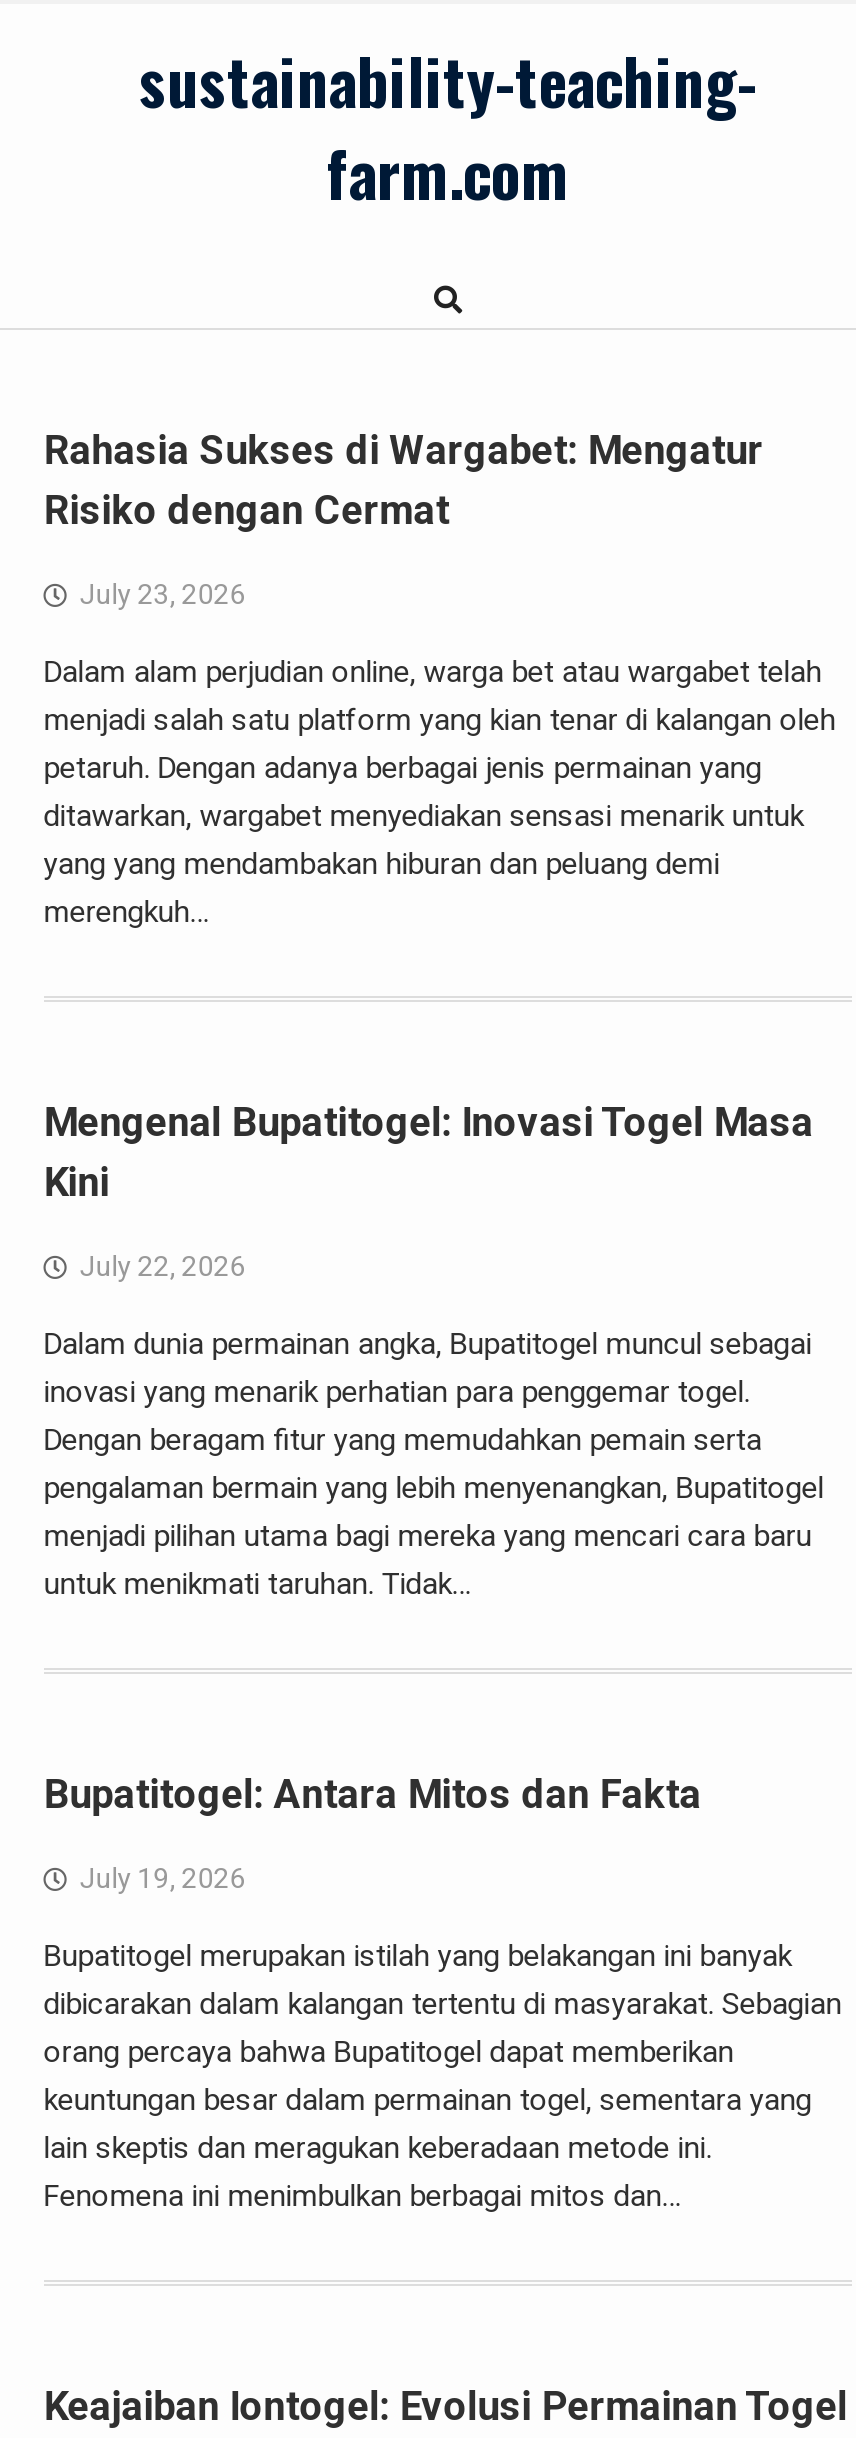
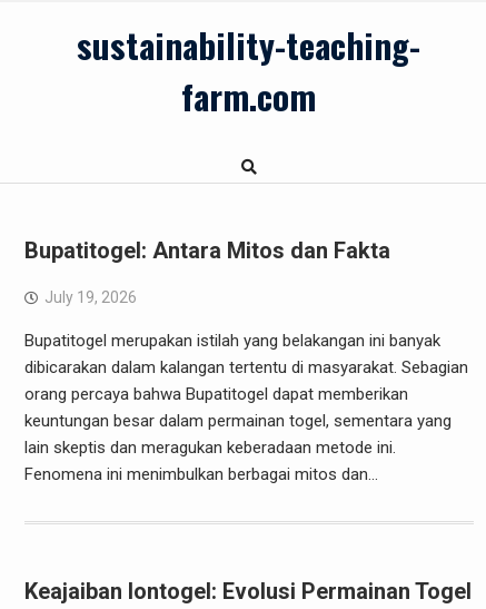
[43,426,835,930] Rahasia Sukses di Wargabet: Mengatur | Risiko dengan Cermat | July 23, 2026 | Dalam alam perjudian online, warga bet atau wargabet telah | menjadi salah satu platform yang kian tenar di kalangan oleh | petaruh. Dengan adanya berbagai jenis permainan yang | ditawarkan, wargabet menyediakan sensasi menarik untuk | yang yang mendambakan hiburan dan peluang demi | merengkuh… -> none
[43,1098,823,1602] Mengenal Bupatitogel: Inovasi Togel Masa | Kini | July 22, 2026 | Dalam dunia permainan angka, Bupatitogel muncul sebagai | inovasi yang menarik perhatian para penggemar togel. | Dengan beragam fitur yang memudahkan pemain serta | pengalaman bermain yang lebih menyenangkan, Bupatitogel | menjadi pilihan utama bagi mereka yang mencari cara baru | untuk menikmati taruhan. Tidak… -> none

